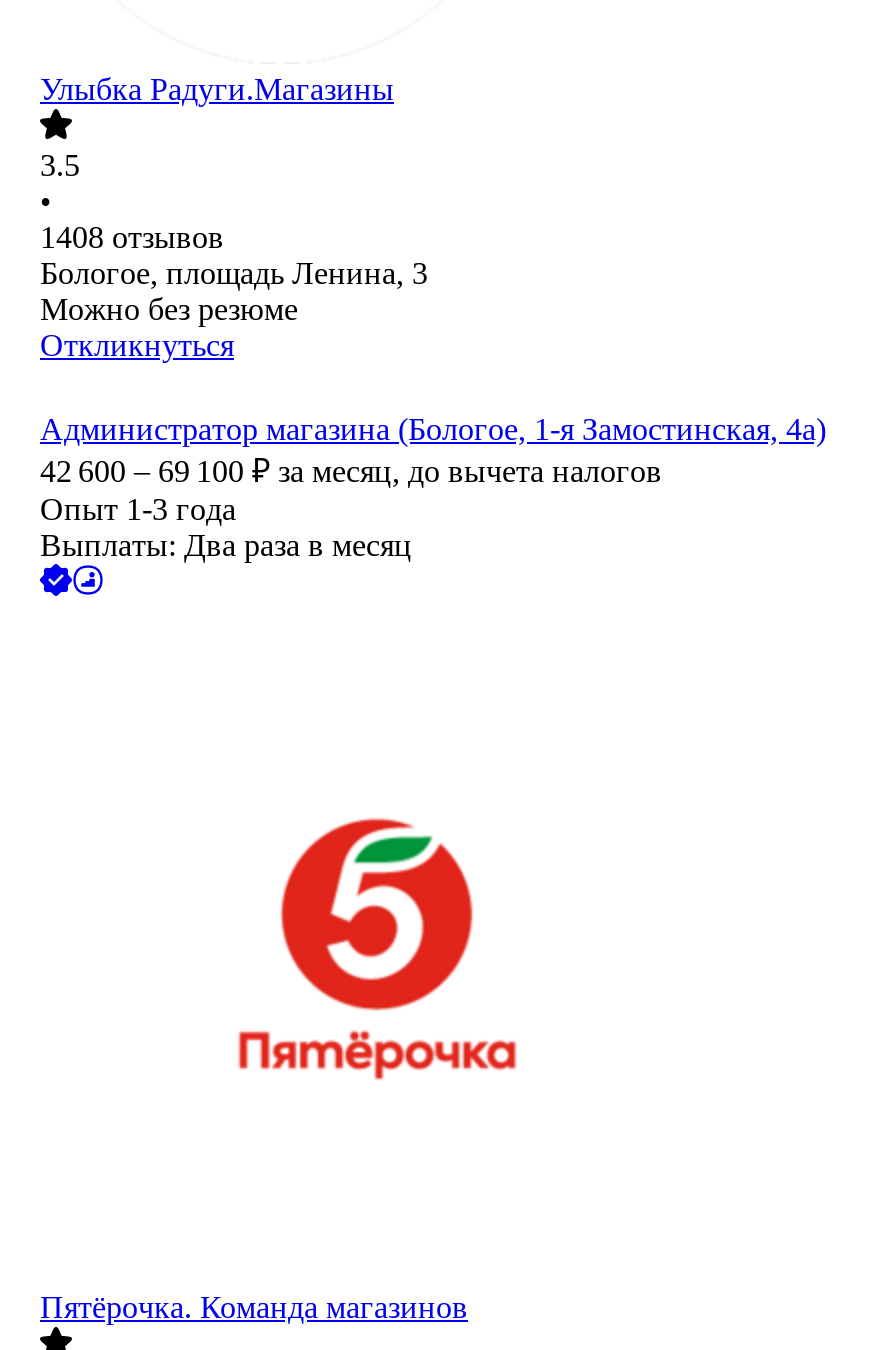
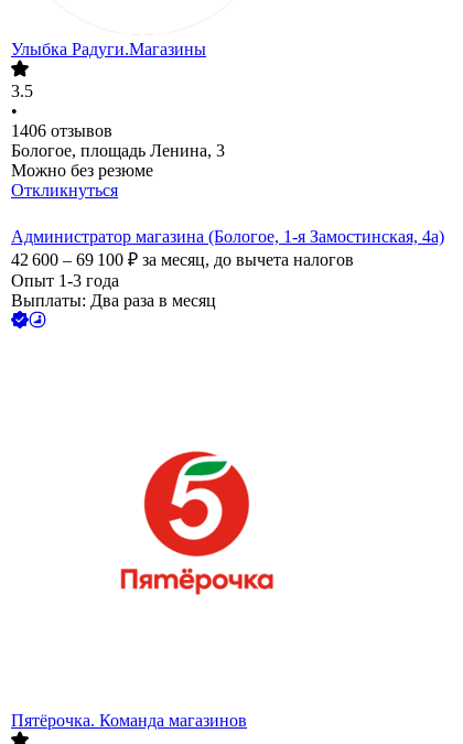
[40,221,224,255] 1408 отзывов -> [11,122,112,140] 1406 отзывов

